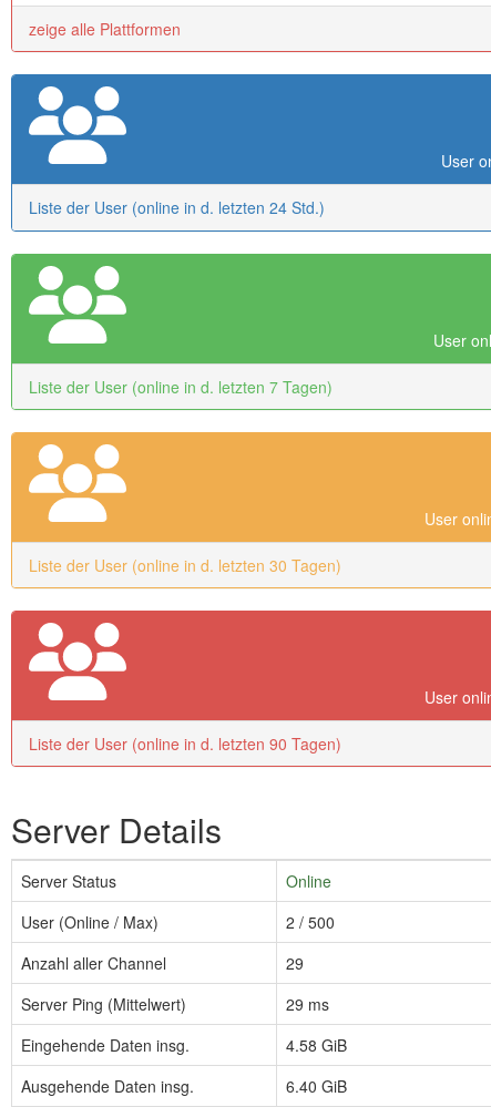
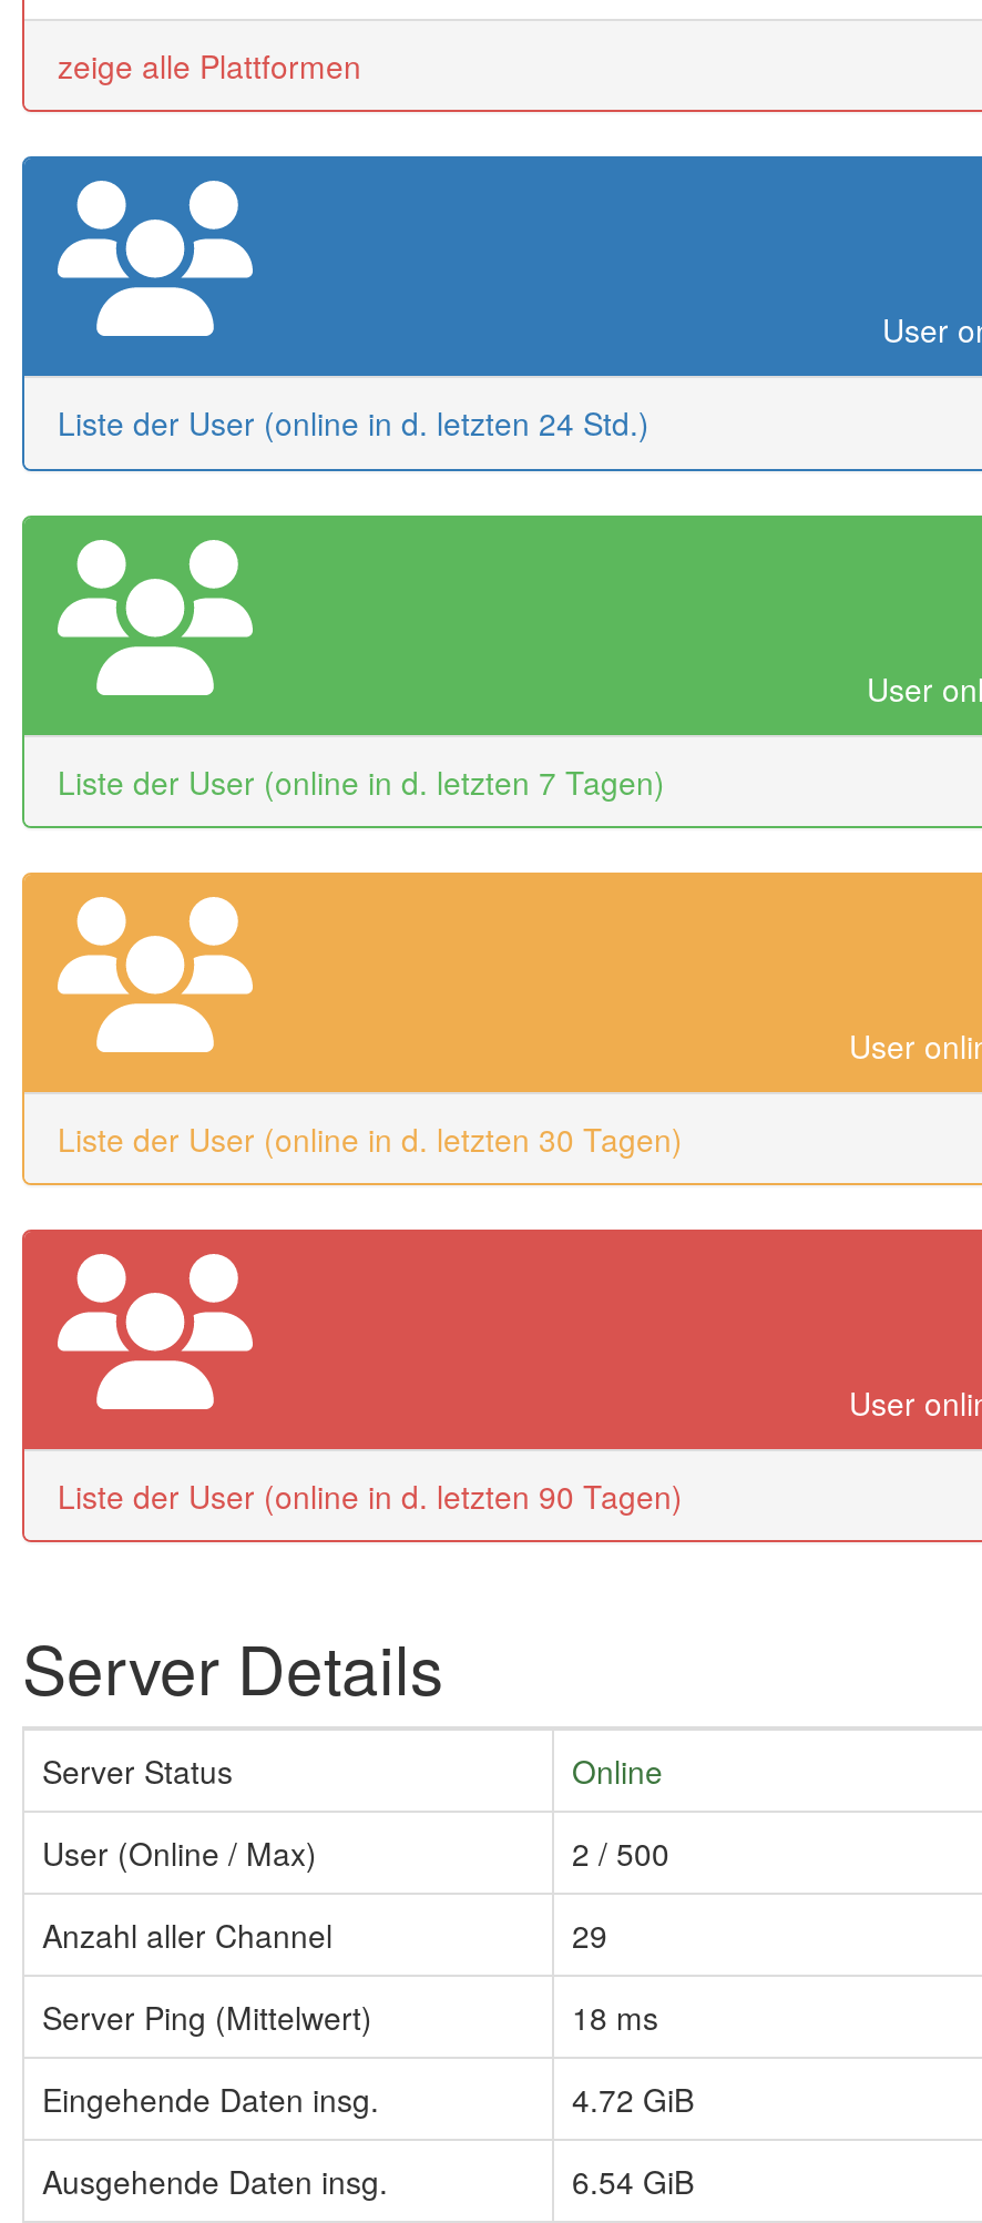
[286,993,329,1015] 29 ms -> [572,1995,658,2040] 18 ms
[286,1034,347,1056] 4.58 GiB -> [572,2078,694,2122] 4.72 GiB
[286,1075,347,1097] 6.40 GiB -> [572,2160,694,2204] 6.54 GiB

